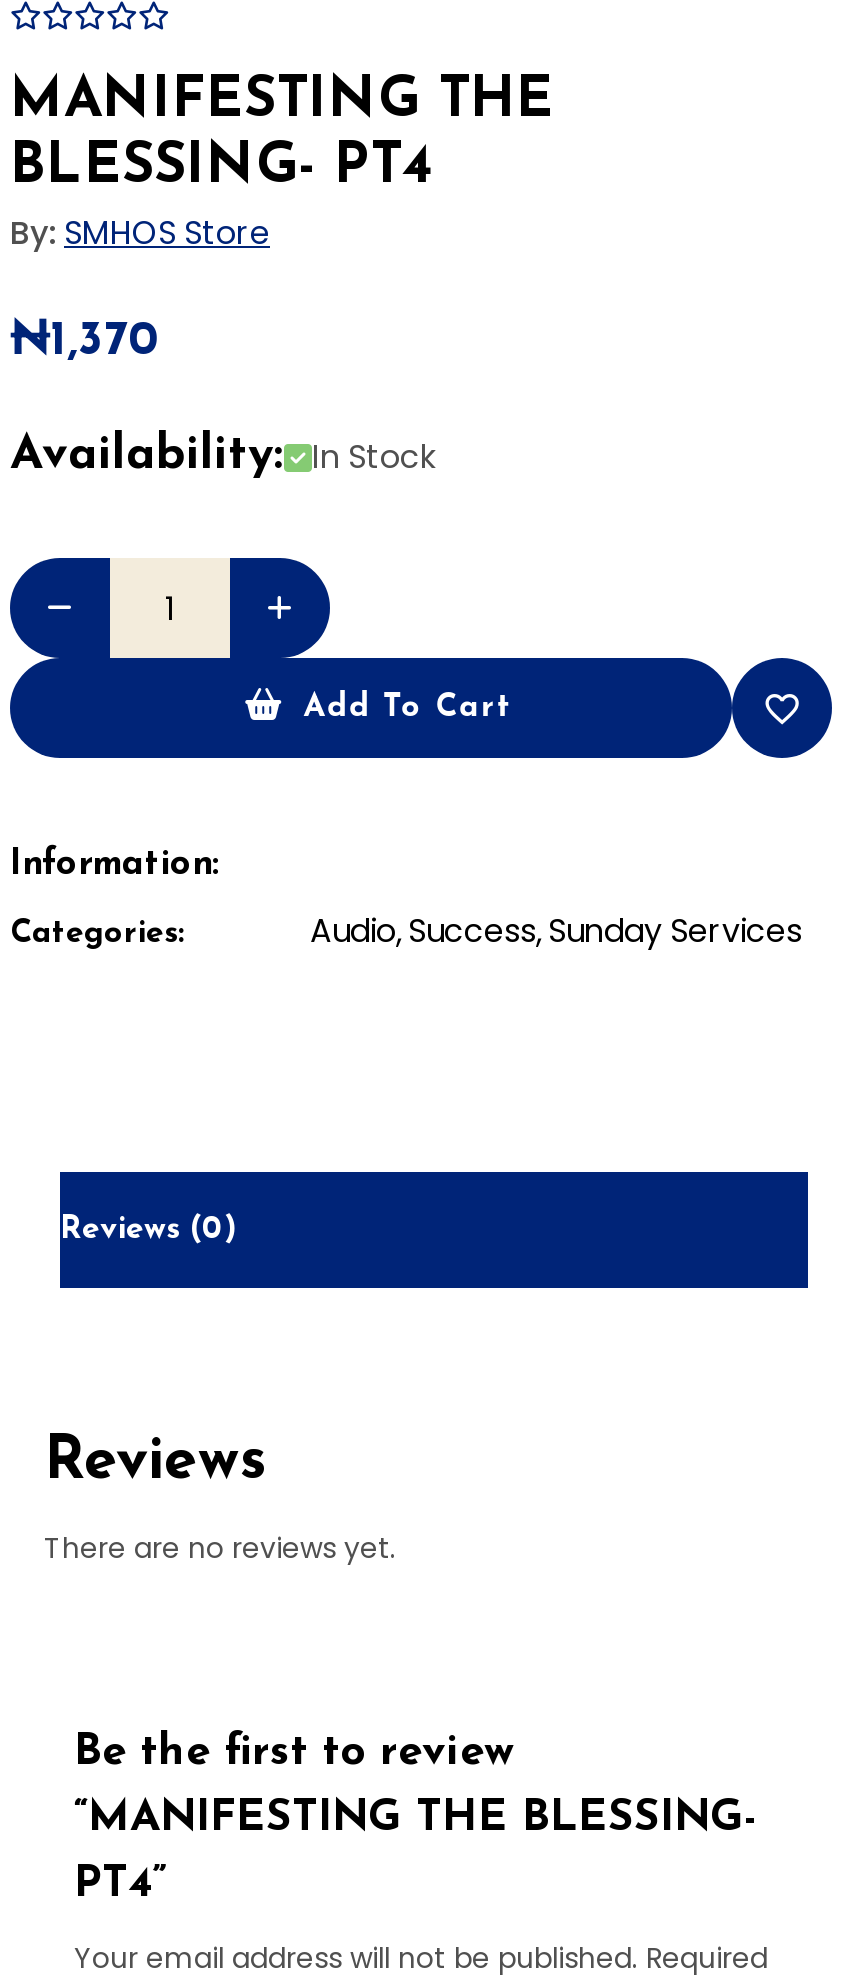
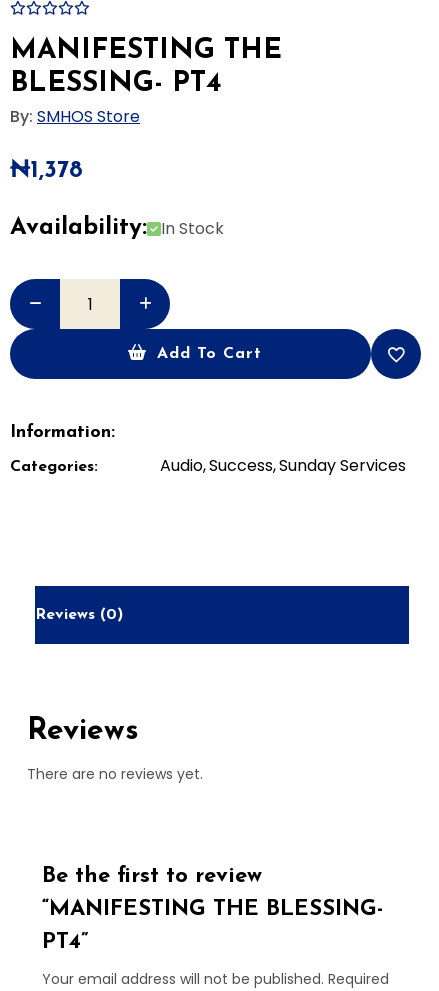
[10,318,158,366] ₦1,370 -> [10,159,83,183] ₦1,378

